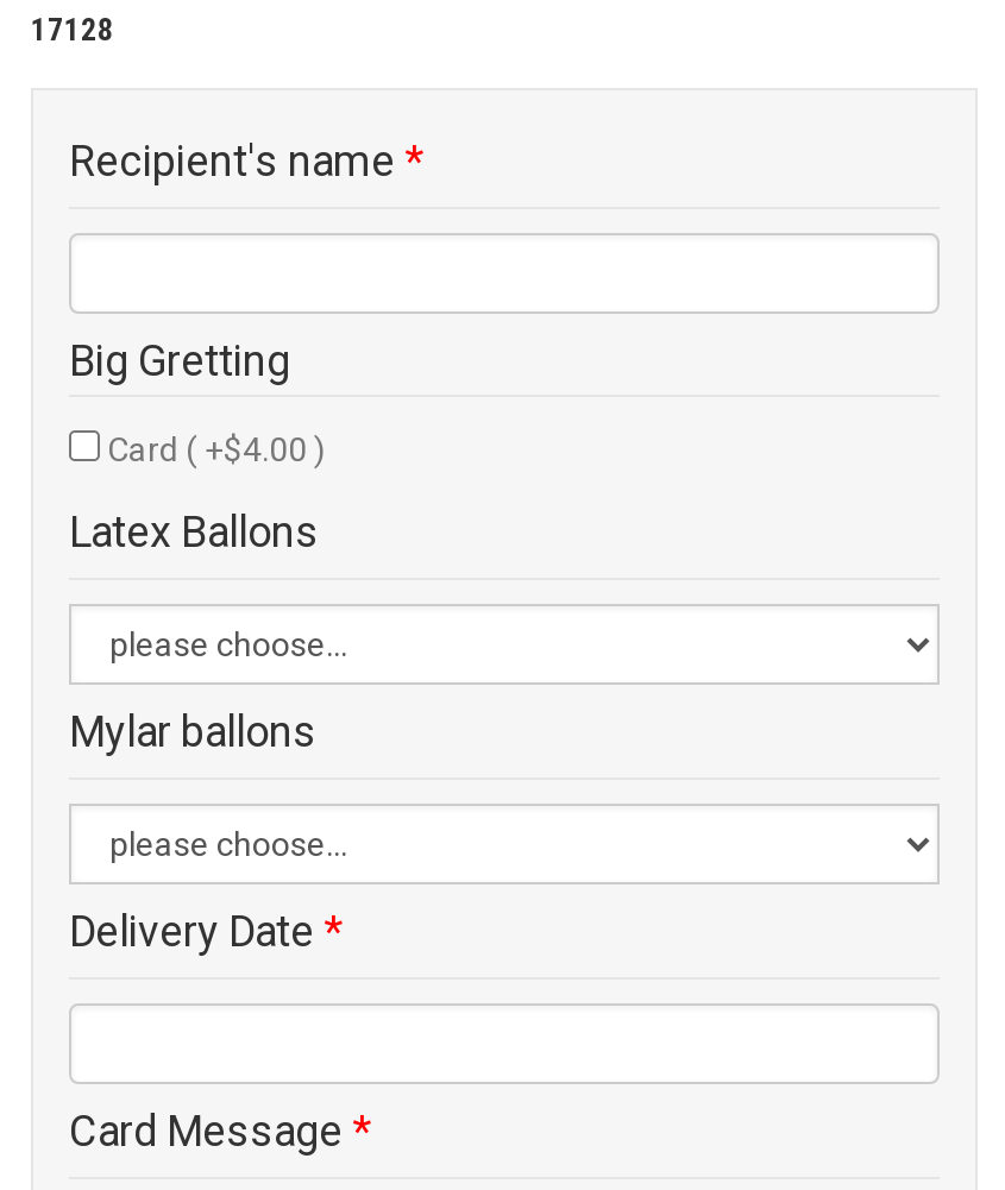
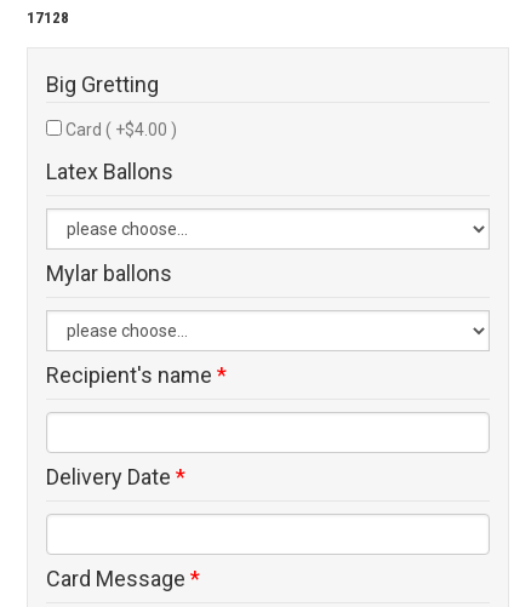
moved [69,135,423,185] -> [46,362,227,388]: Recipient's name *
moved [69,335,326,756] -> [46,71,177,286]: Big Gretting | Card ( +$4.00 ) | Latex Ballons | Mylar ballons

